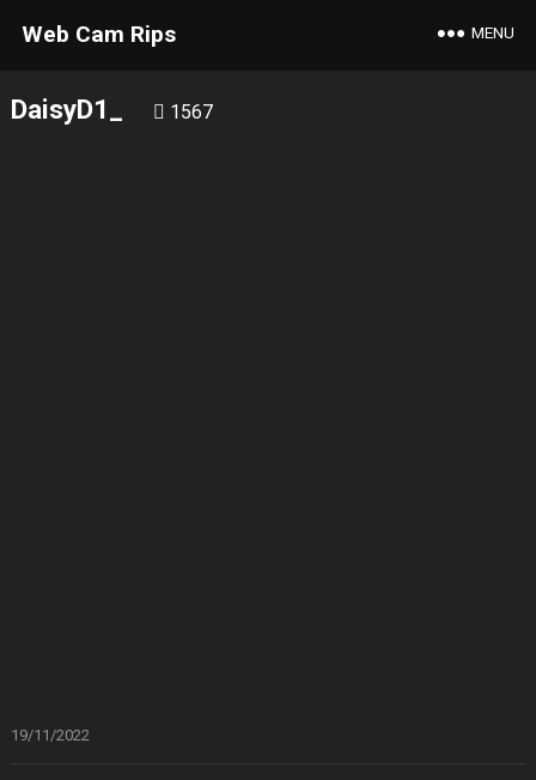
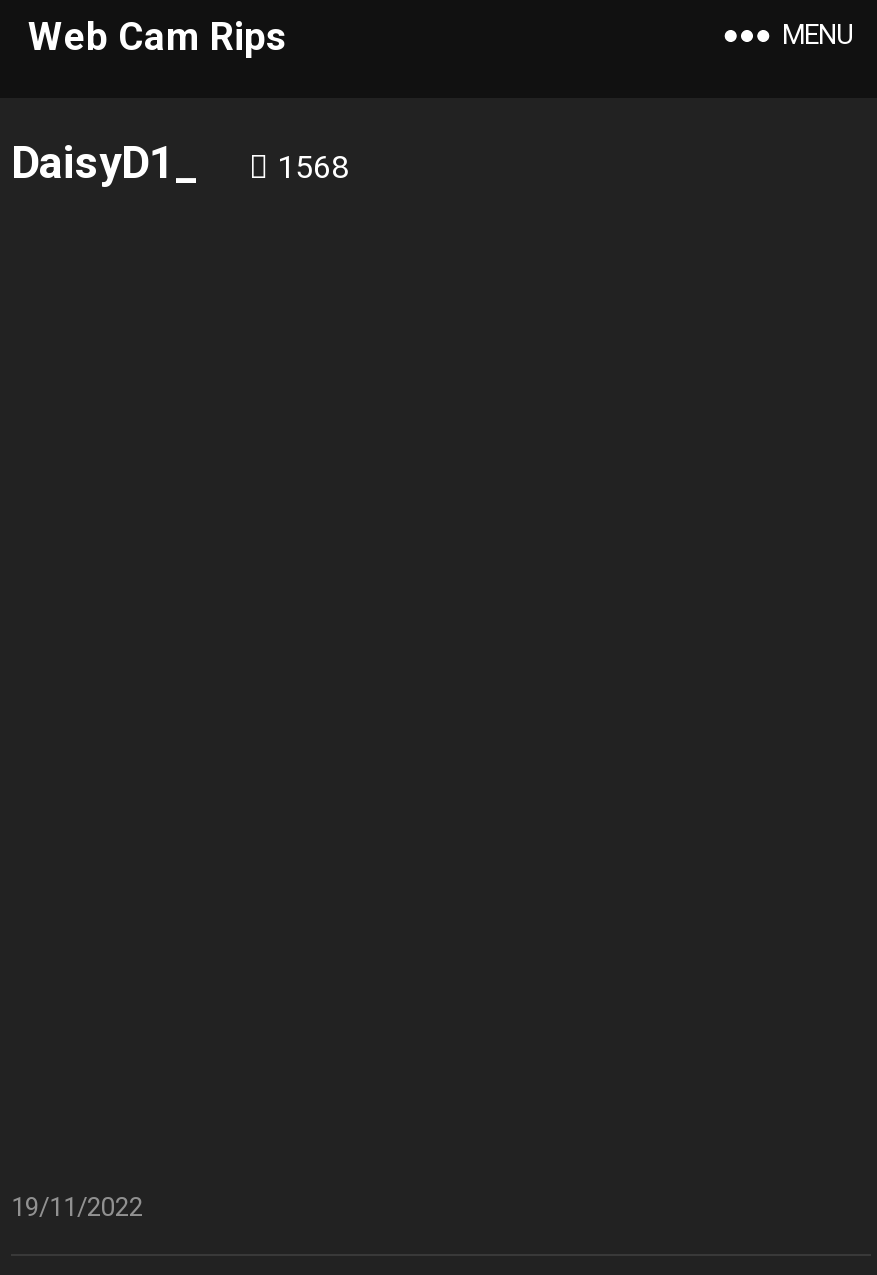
[11,93,213,125] DaisyD1_ 1567 -> [11,136,349,188] DaisyD1_ 1568

